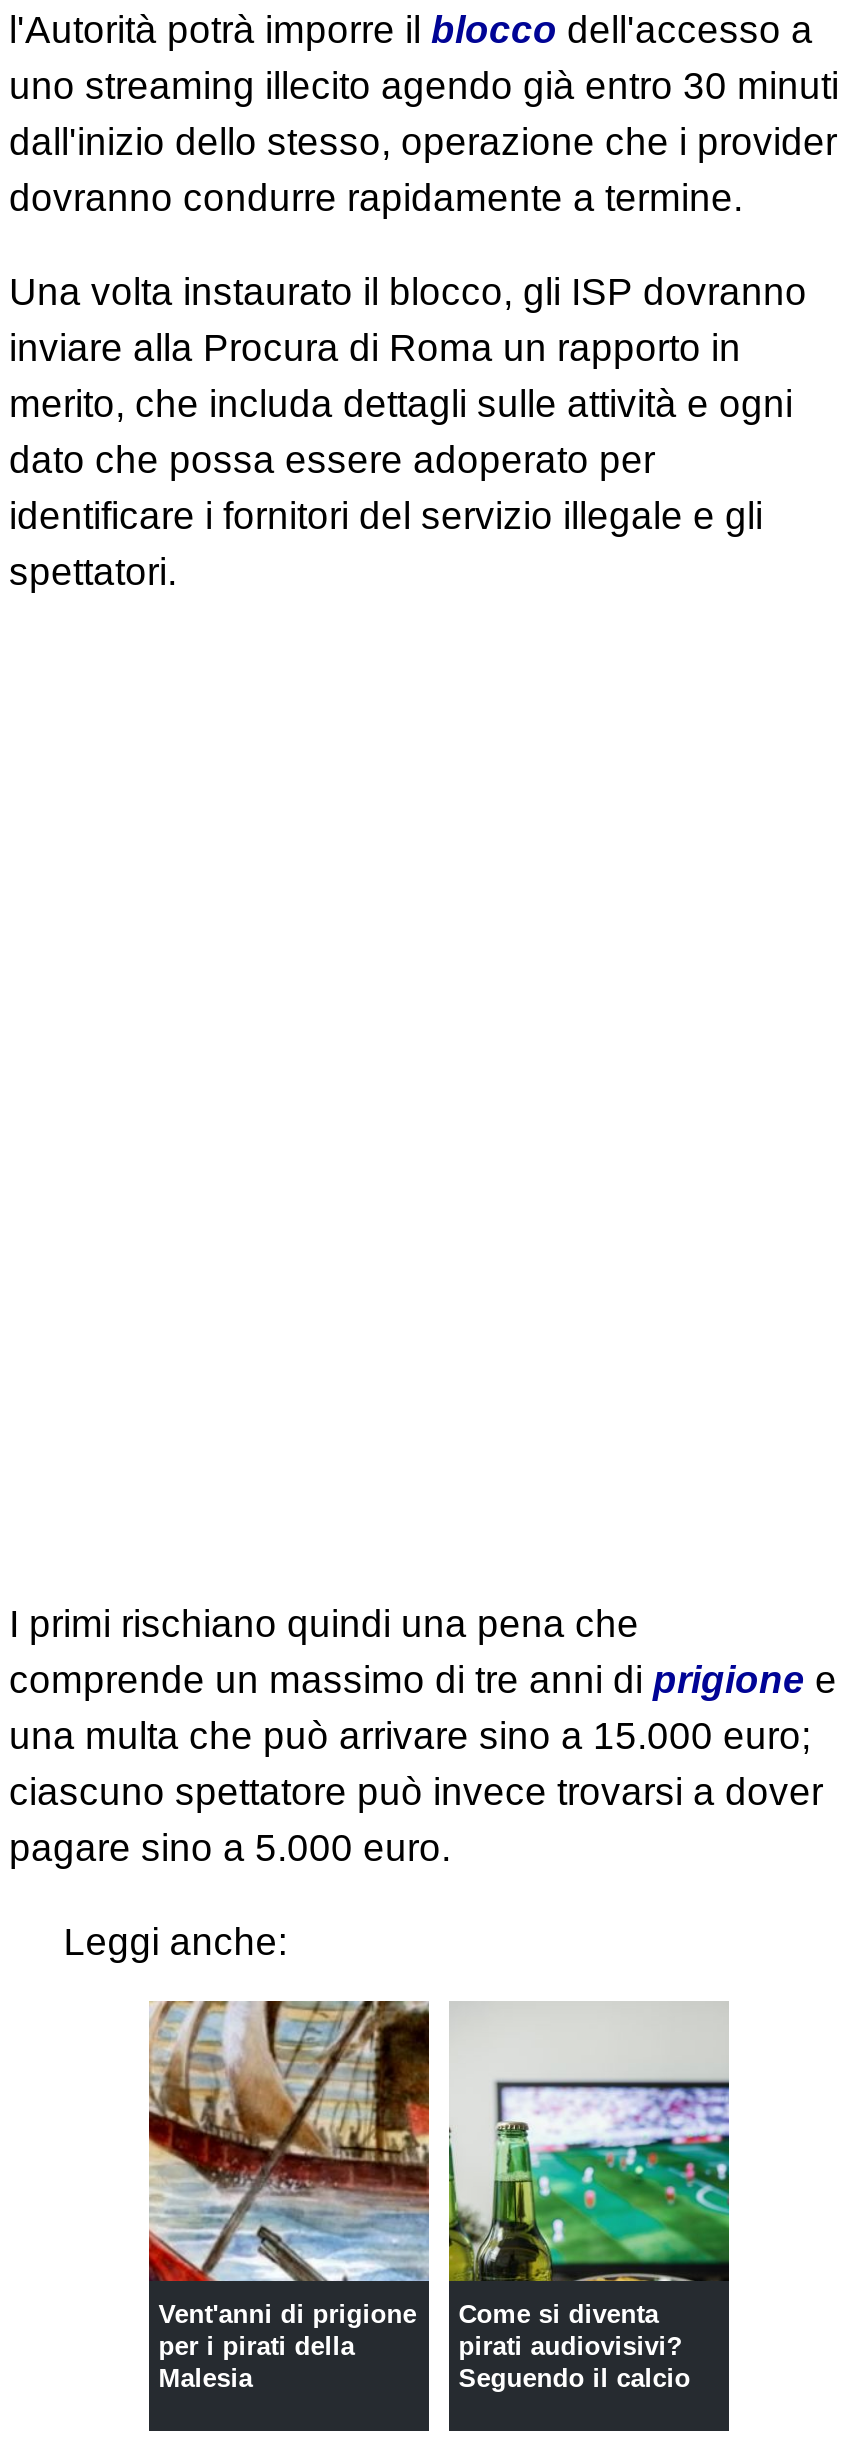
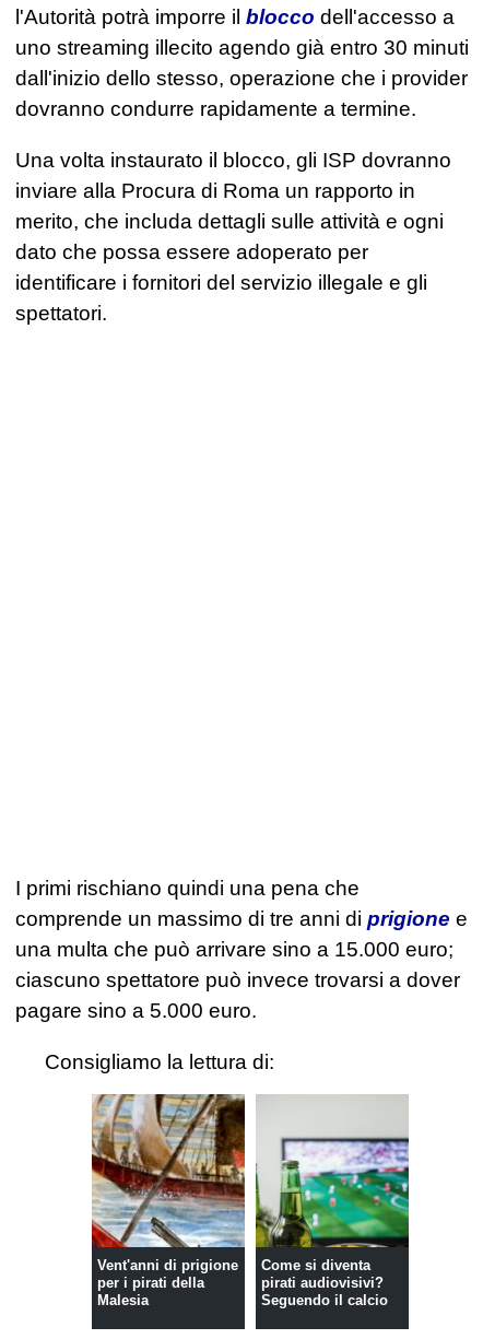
[63,1921,287,1963] Leggi anche: -> [45,1051,275,1074] Consigliamo la lettura di:

